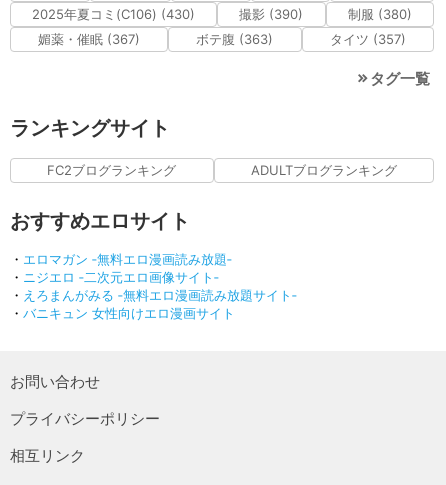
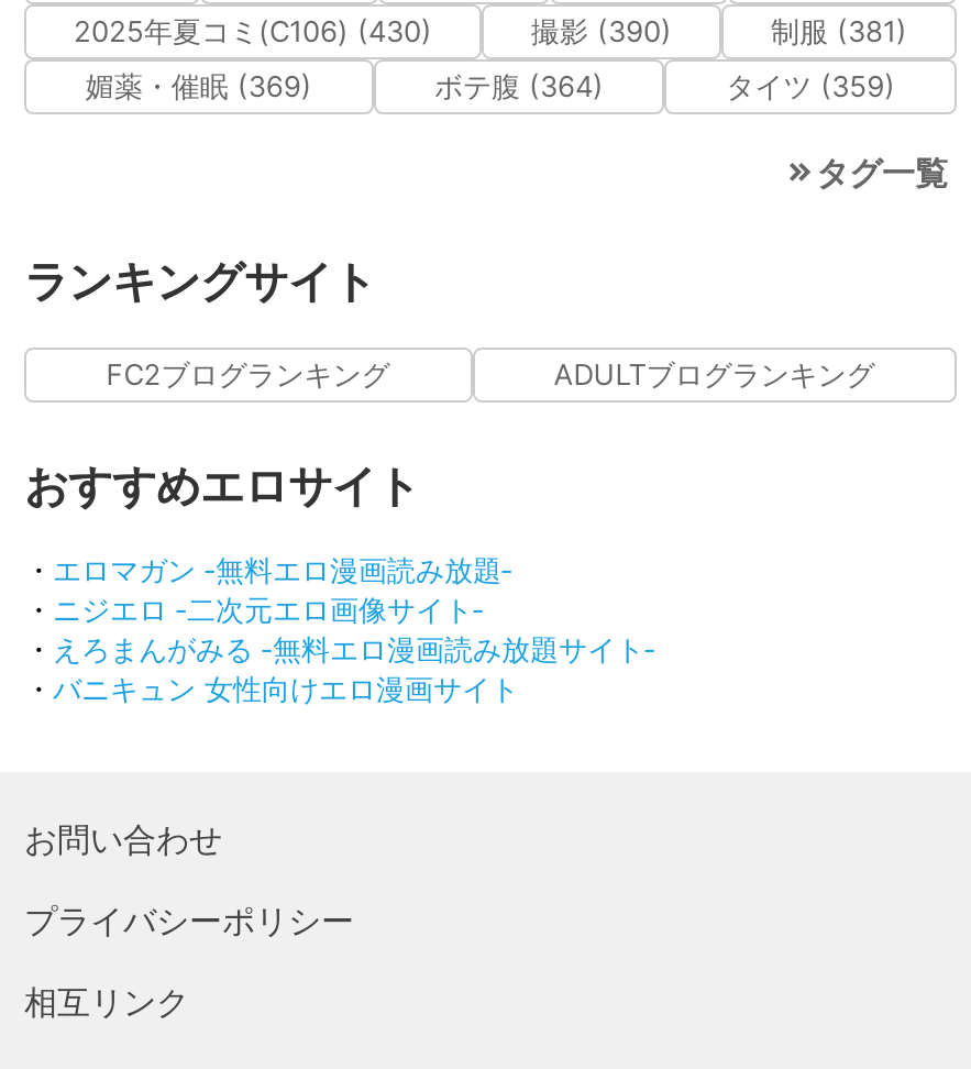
[348,6,412,22] 制服 (380) -> [771,13,907,49] 制服 (381)
[38,31,140,47] 媚薬・催眠 (367) -> [85,68,312,104] 媚薬・催眠 (369)
[196,31,273,47] ボテ腹 (363) -> [434,68,604,104] ボテ腹 (364)
[330,31,406,47] タイツ (357) -> [726,68,896,104] タイツ (359)

